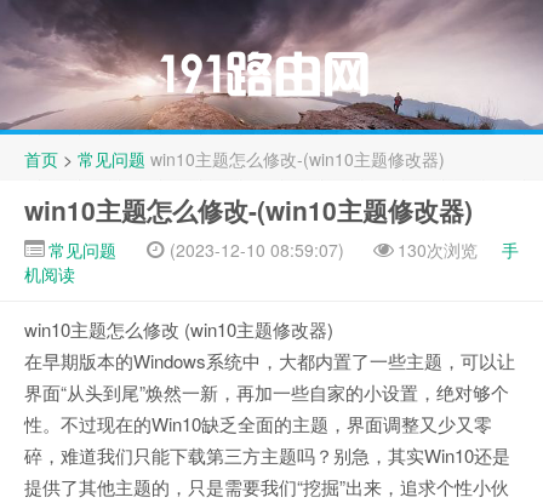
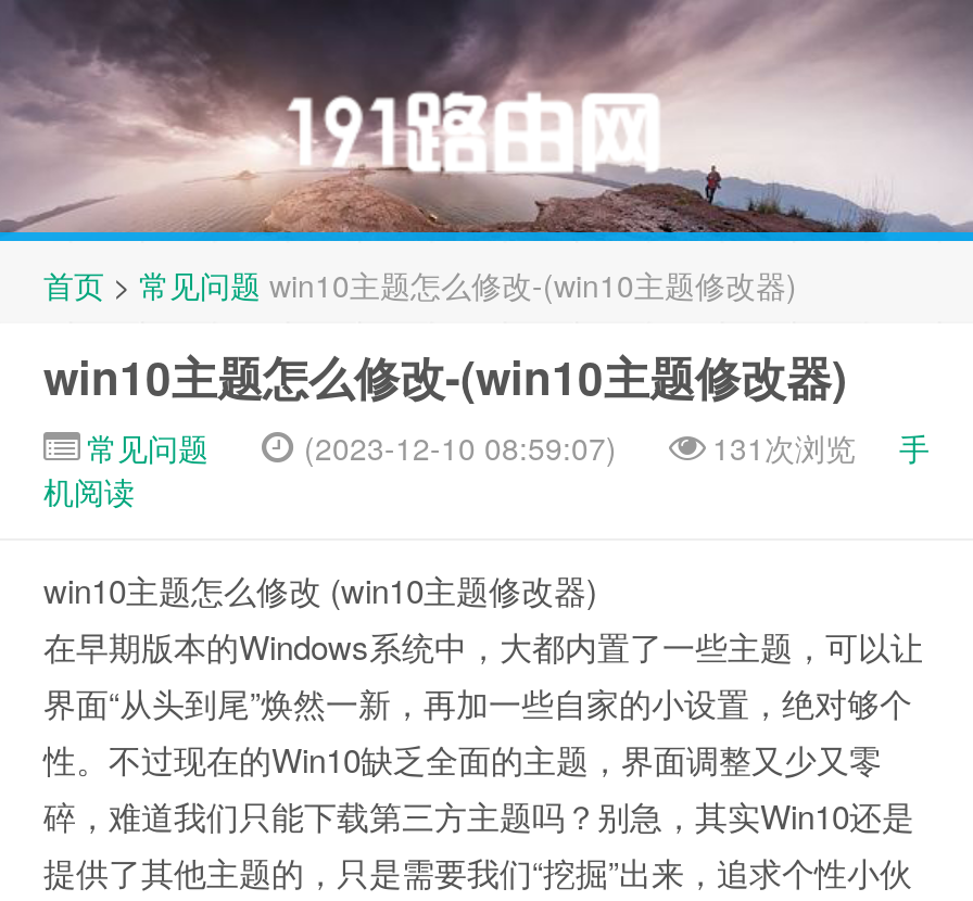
[398,238,519,262] 130次浏览 手 -> [712,426,930,469] 131次浏览 手

